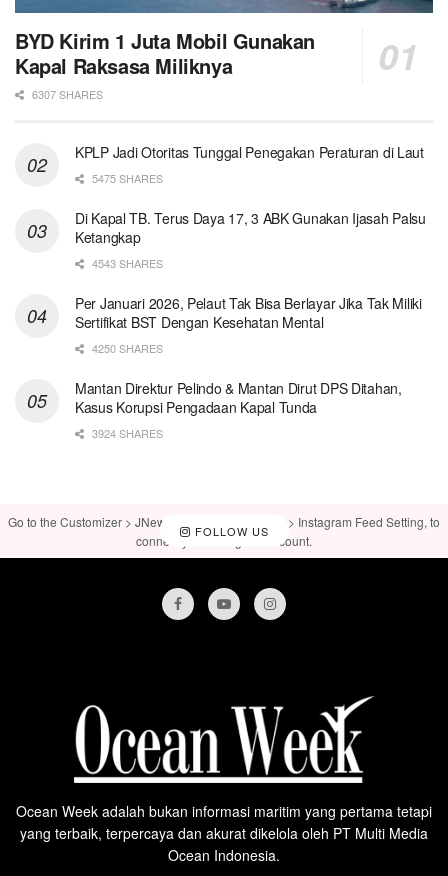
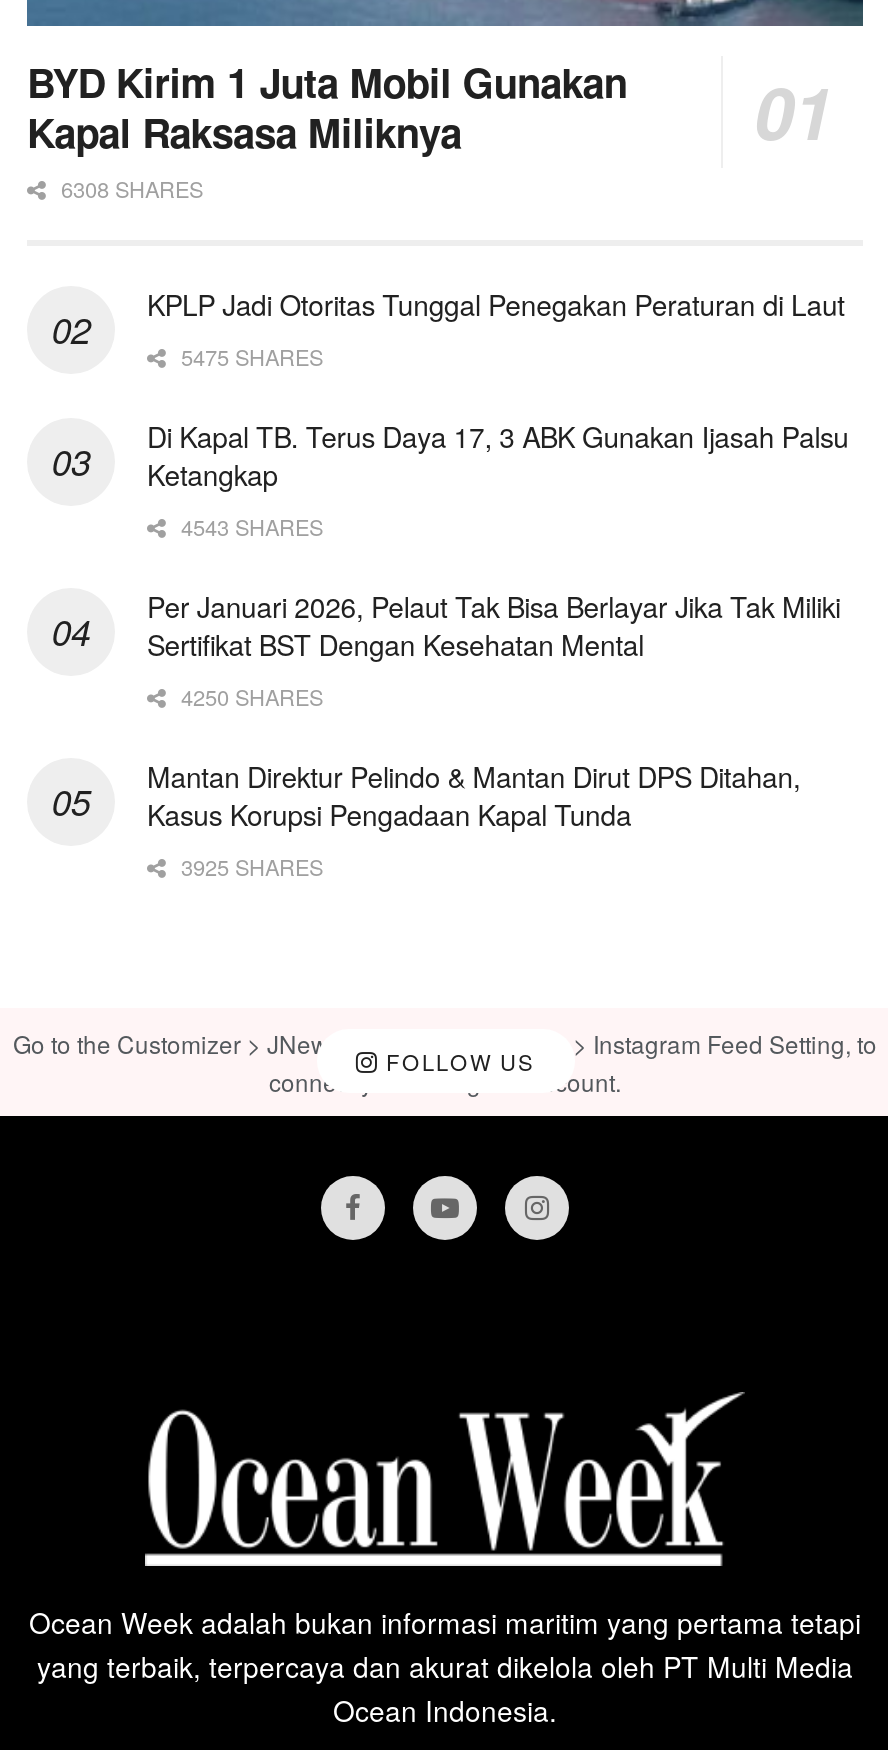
[29,86,103,102] 6307 SHARES -> [55,172,203,204] 6308 SHARES
[89,425,163,441] 3924 SHARES -> [175,850,323,882] 3925 SHARES

